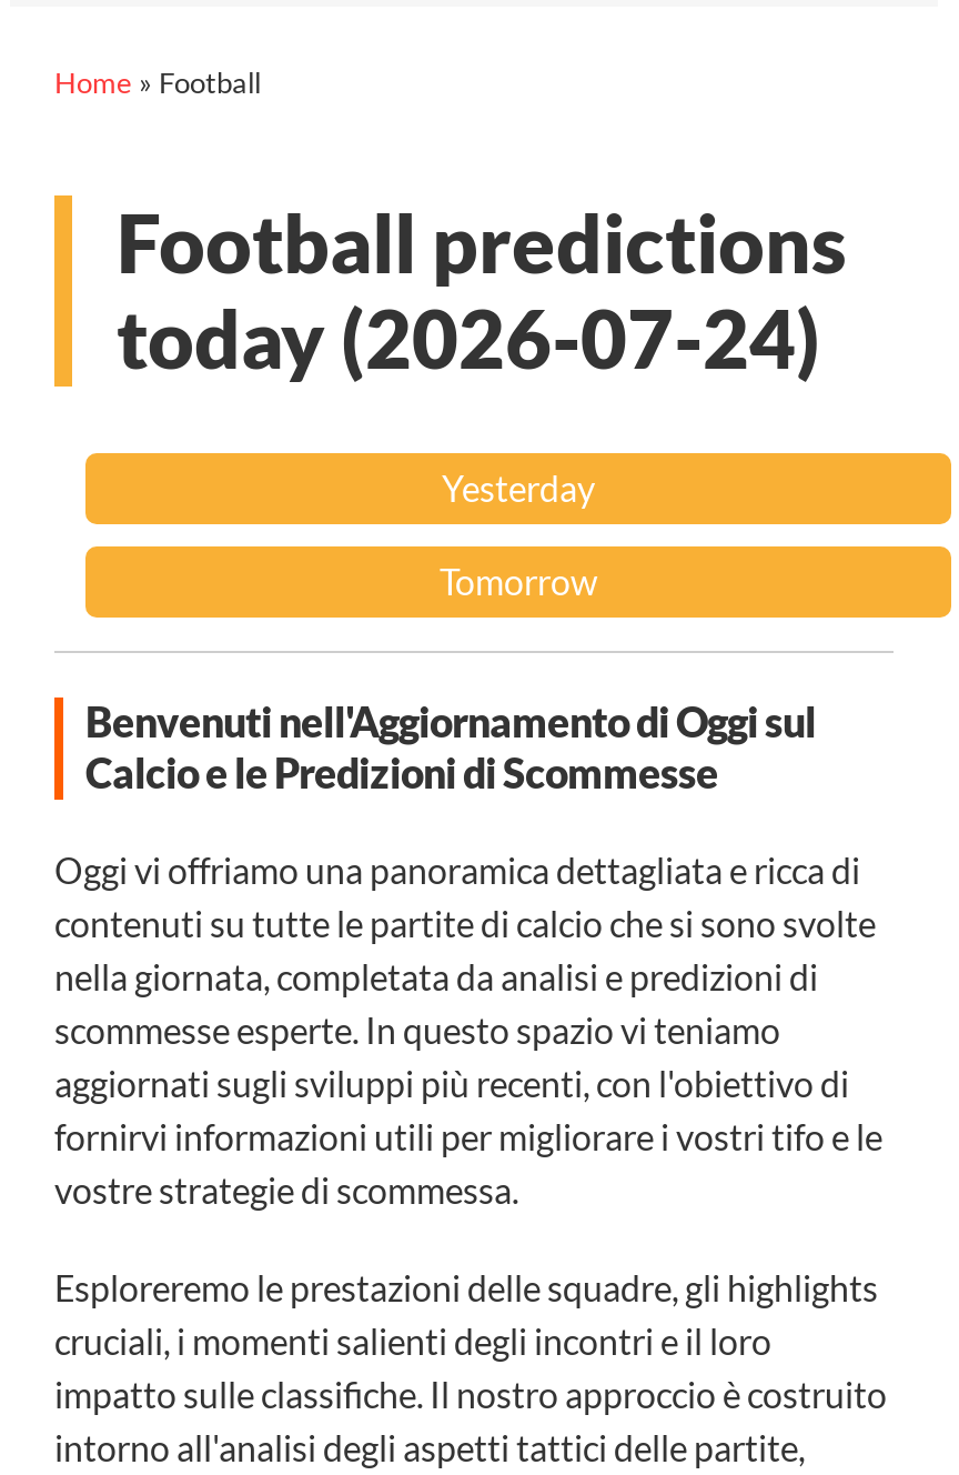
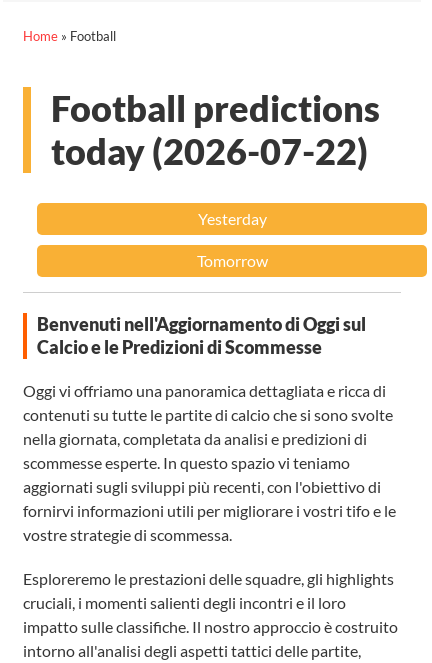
[117,289,820,387] today (2026-07-24) -> [51,129,368,173] today (2026-07-22)

